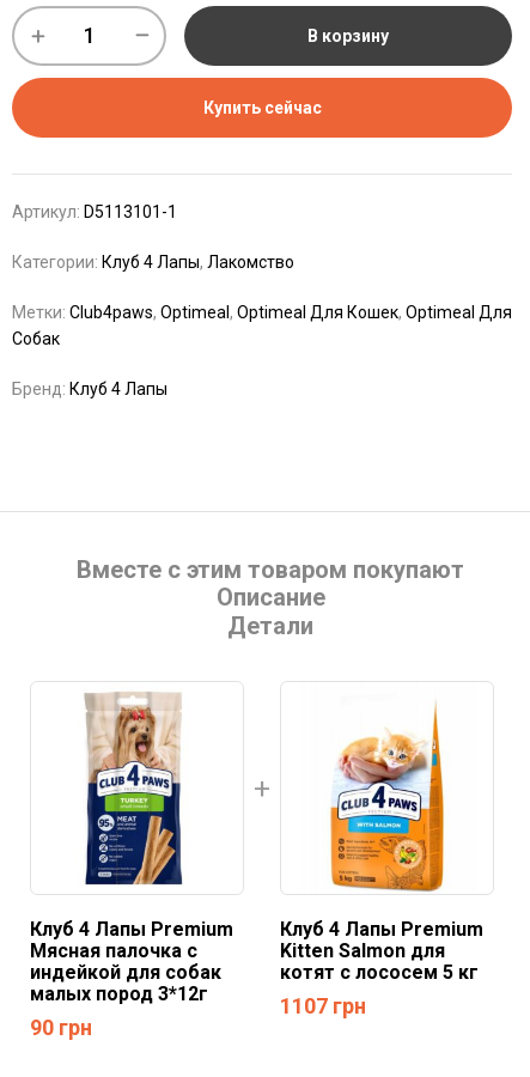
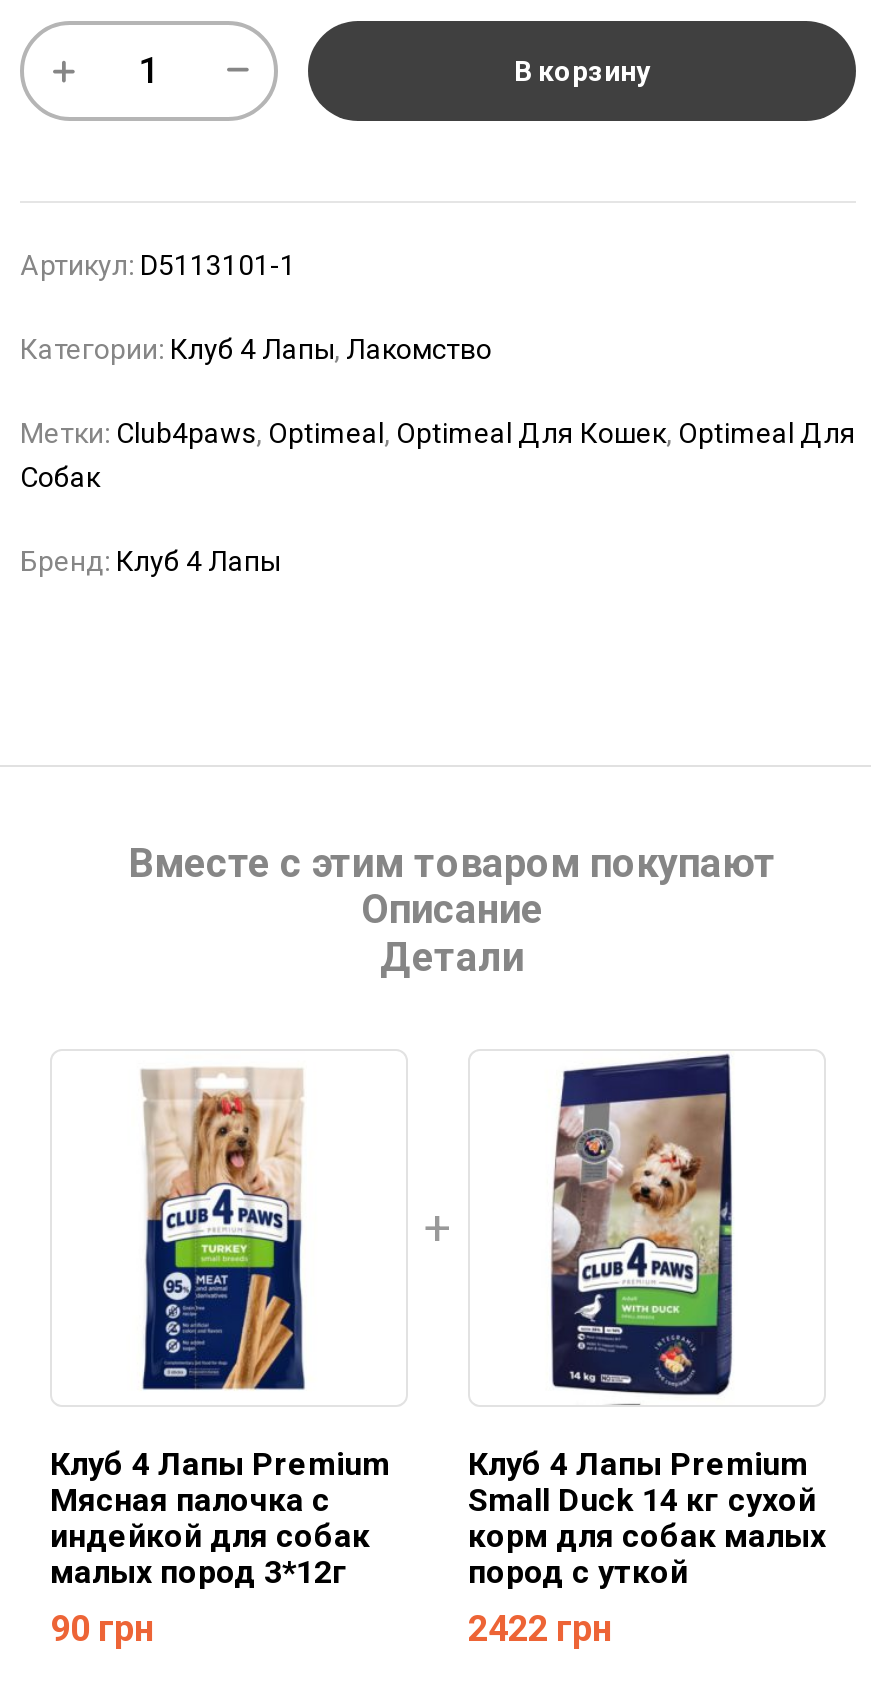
[203,98,321,117] Купить сейчас -> none
[330,684,445,893] [image] -> [550,1053,742,1401] [image]
[280,940,479,1019] Kitten Salmon для | котят с лососем 5 кг | 1107 грн -> [468,1482,826,1650] Small Duck 14 кг сухой | корм для собак малых | пород с уткой | 2422 грн

